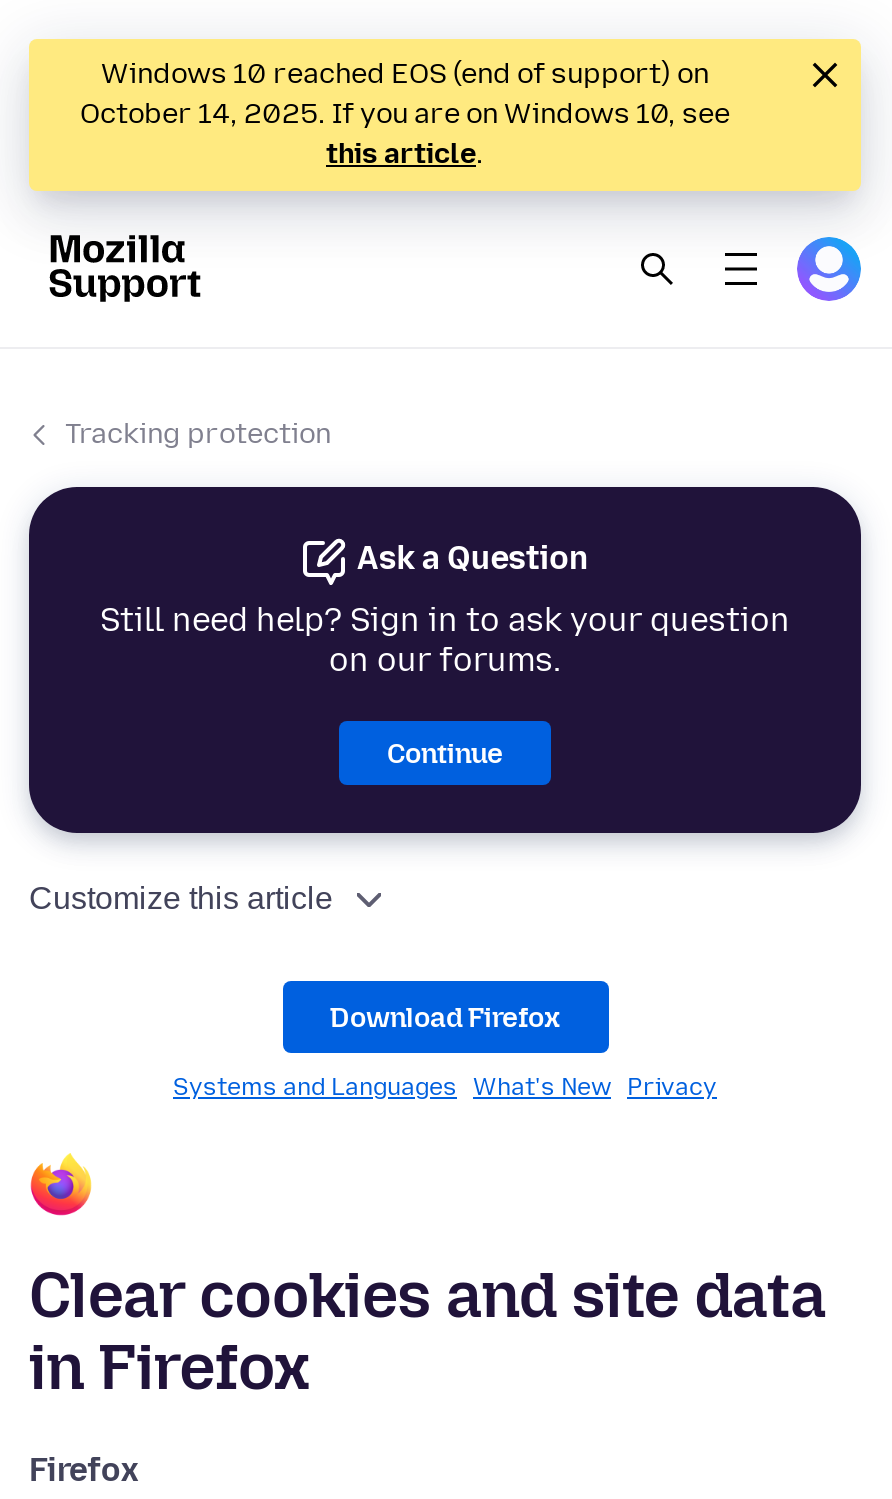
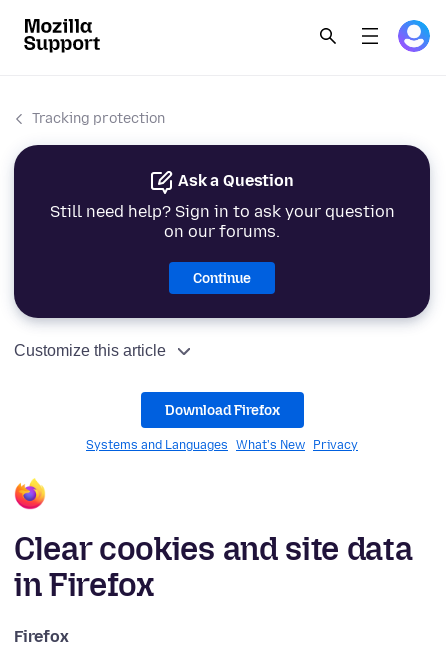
[27,37,863,207] [image] | Windows 10 reached EOS (end of support) on | October 14, 2025. If you are on Windows 10, see | this article. -> none

